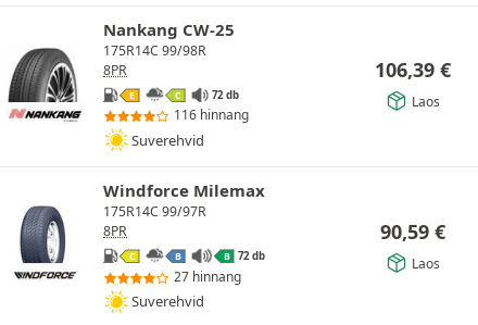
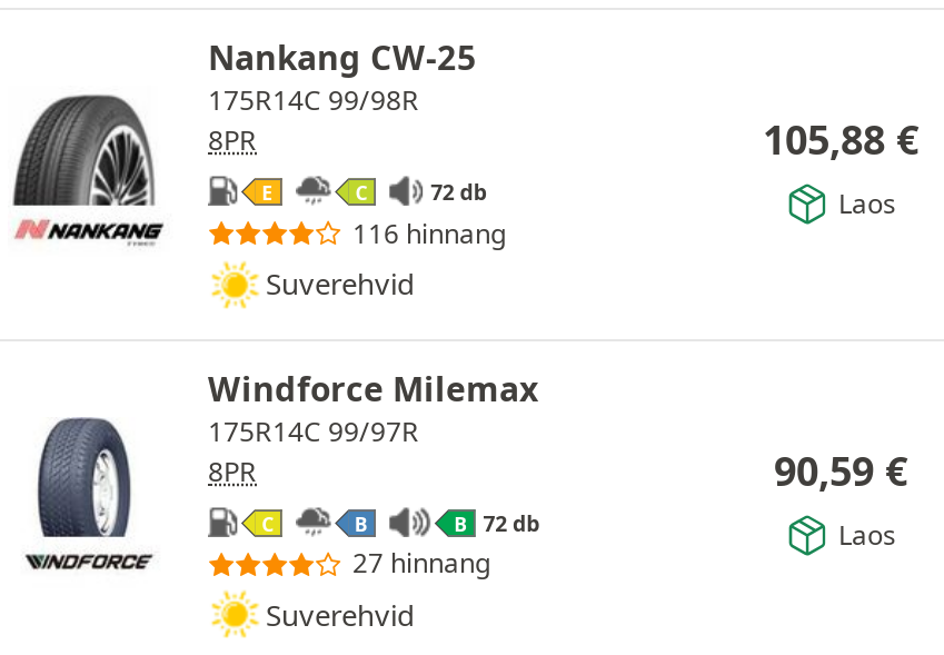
[374,56,450,82] 106,39 € -> [763,113,918,167] 105,88 €

